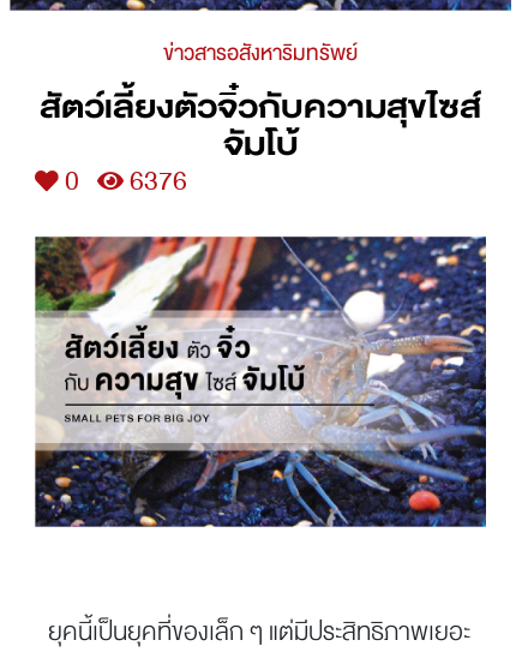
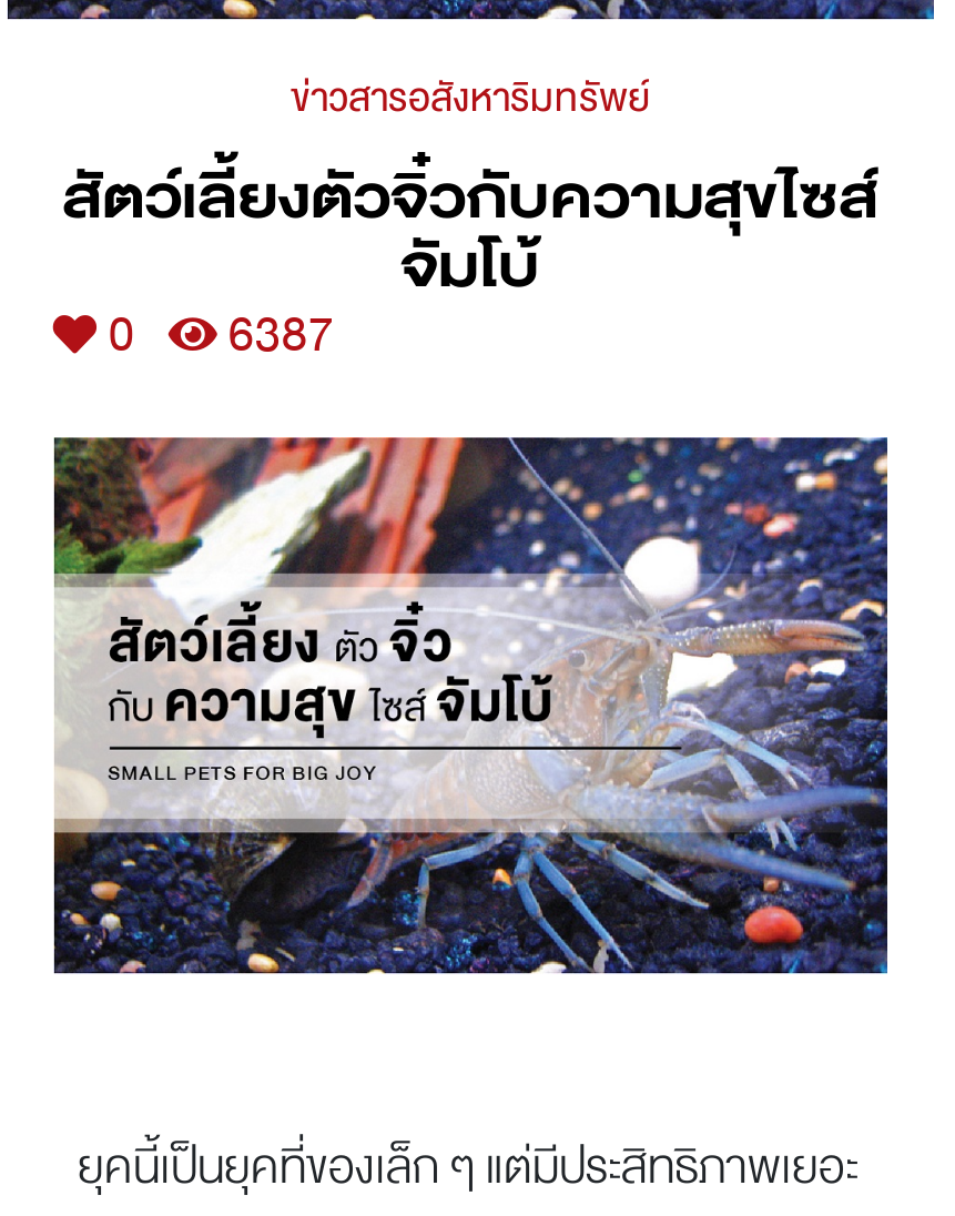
[59,158,187,204] 0 6376 -> [97,293,335,377] 0 6387

